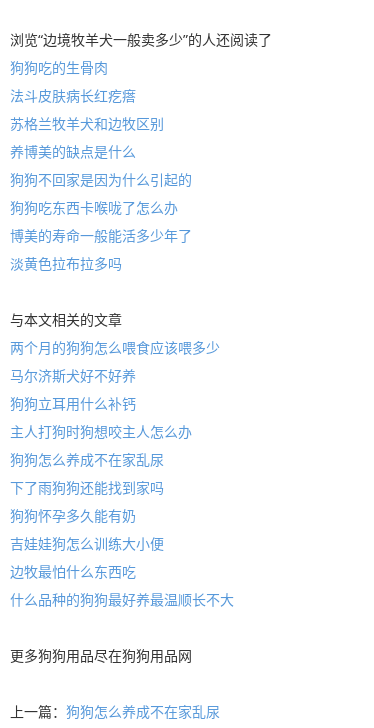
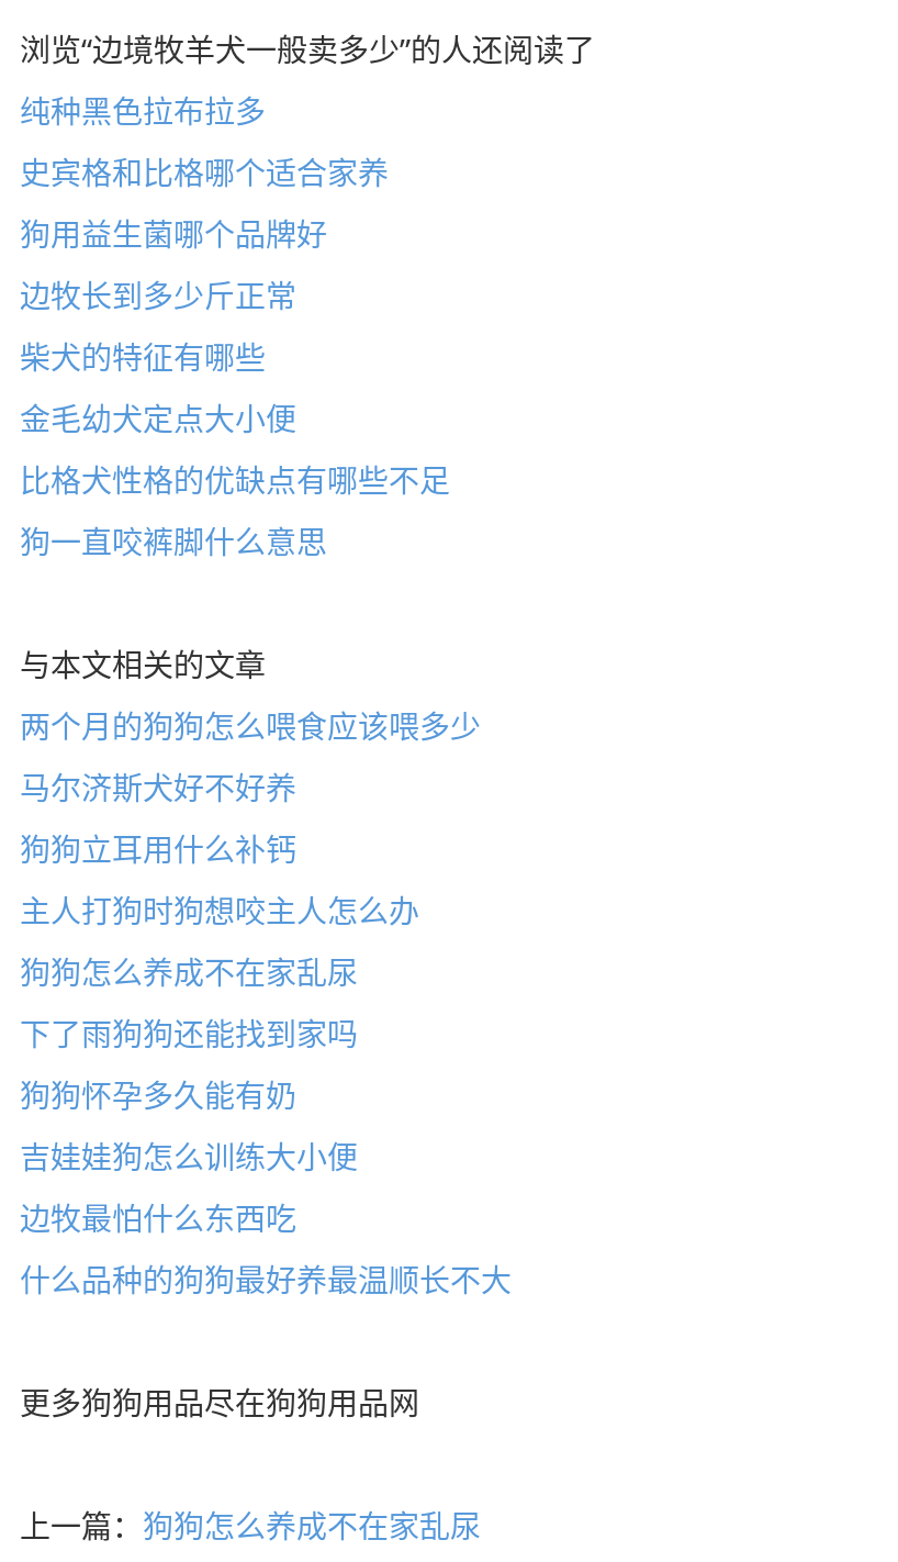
[10,58,108,77] 狗狗吃的生骨肉 -> [20,91,266,133] 纯种黑色拉布拉多
[10,86,136,105] 法斗皮肤病长红疙瘩 -> [20,153,389,194] 史宾格和比格哪个适合家养
[10,114,164,133] 苏格兰牧羊犬和边牧区别 -> [20,214,327,256] 狗用益生菌哪个品牌好
[10,142,136,161] 养博美的缺点是什么 -> [20,276,296,317] 边牧长到多少斤正常
[10,170,192,189] 狗狗不回家是因为什么引起的 -> [20,337,266,379] 柴犬的特征有哪些
[10,198,178,217] 狗狗吃东西卡喉咙了怎么办 -> [20,399,296,440] 金毛幼犬定点大小便
[10,226,192,245] 博美的寿命一般能活多少年了 -> [20,460,450,502] 比格犬性格的优缺点有哪些不足
[10,254,122,273] 淡黄色拉布拉多吗 -> [20,522,327,564] 狗一直咬裤脚什么意思

